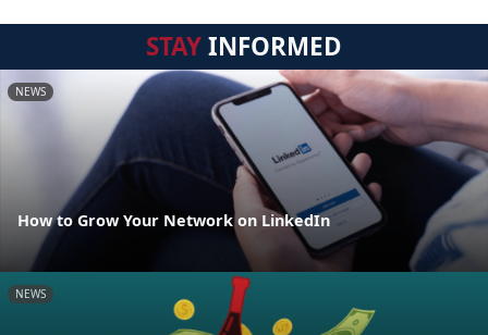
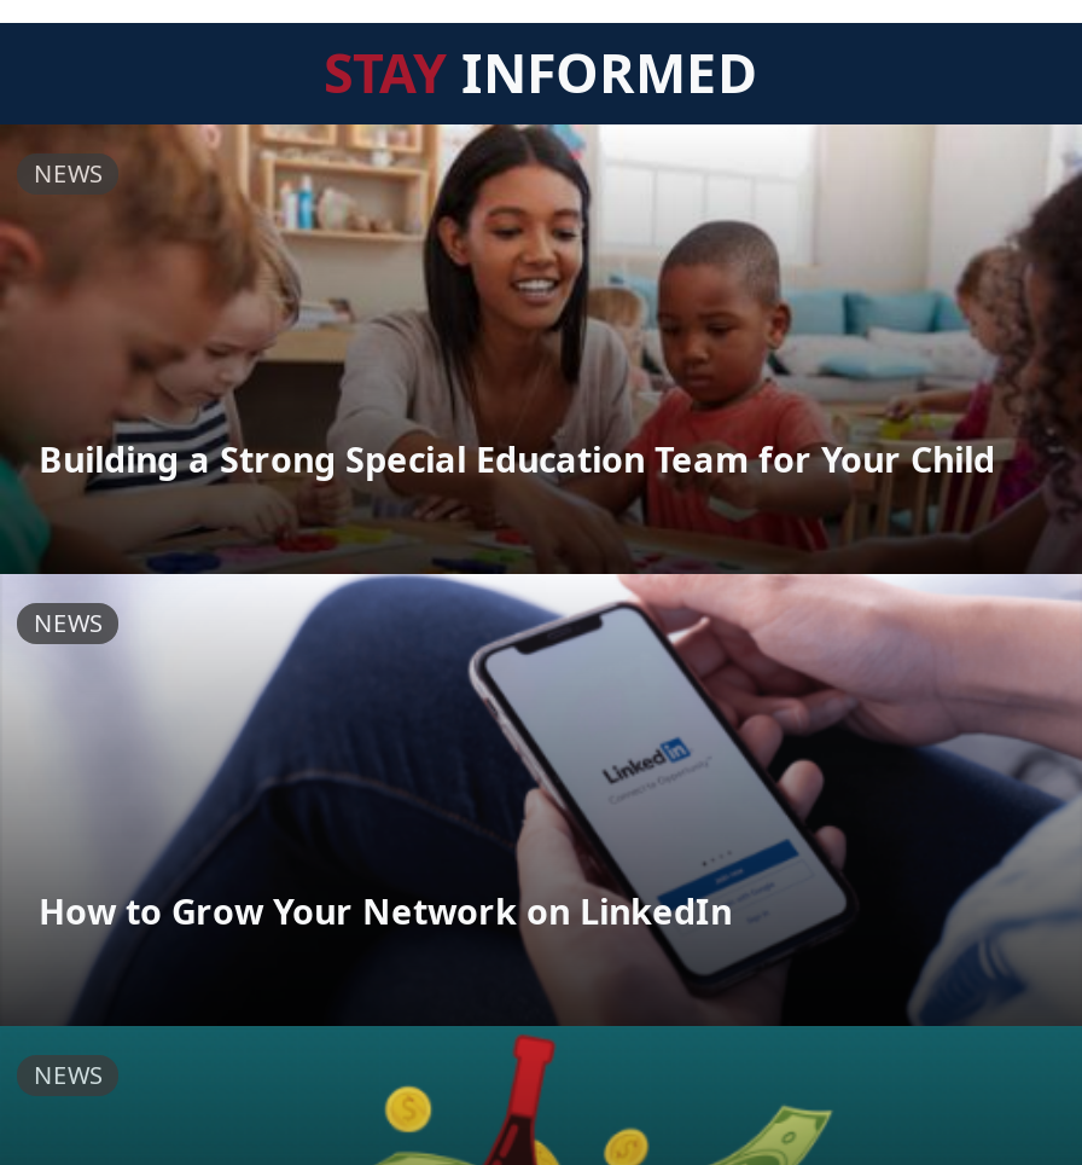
none -> [7,122,1075,574] [image] | NEWS
none -> [39,437,995,483] Building a Strong Special Education Team for Your Child

